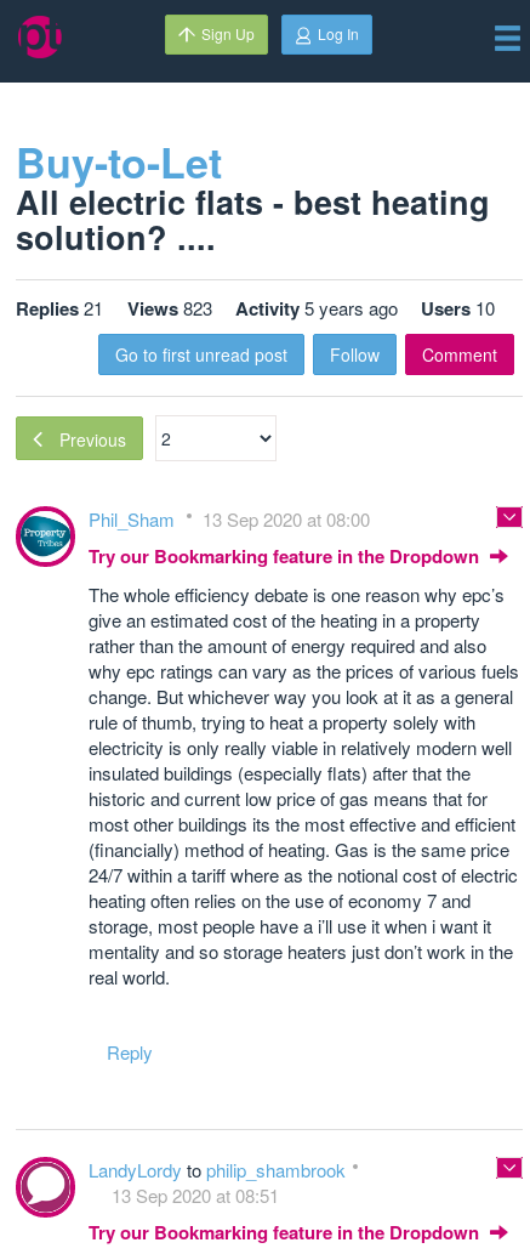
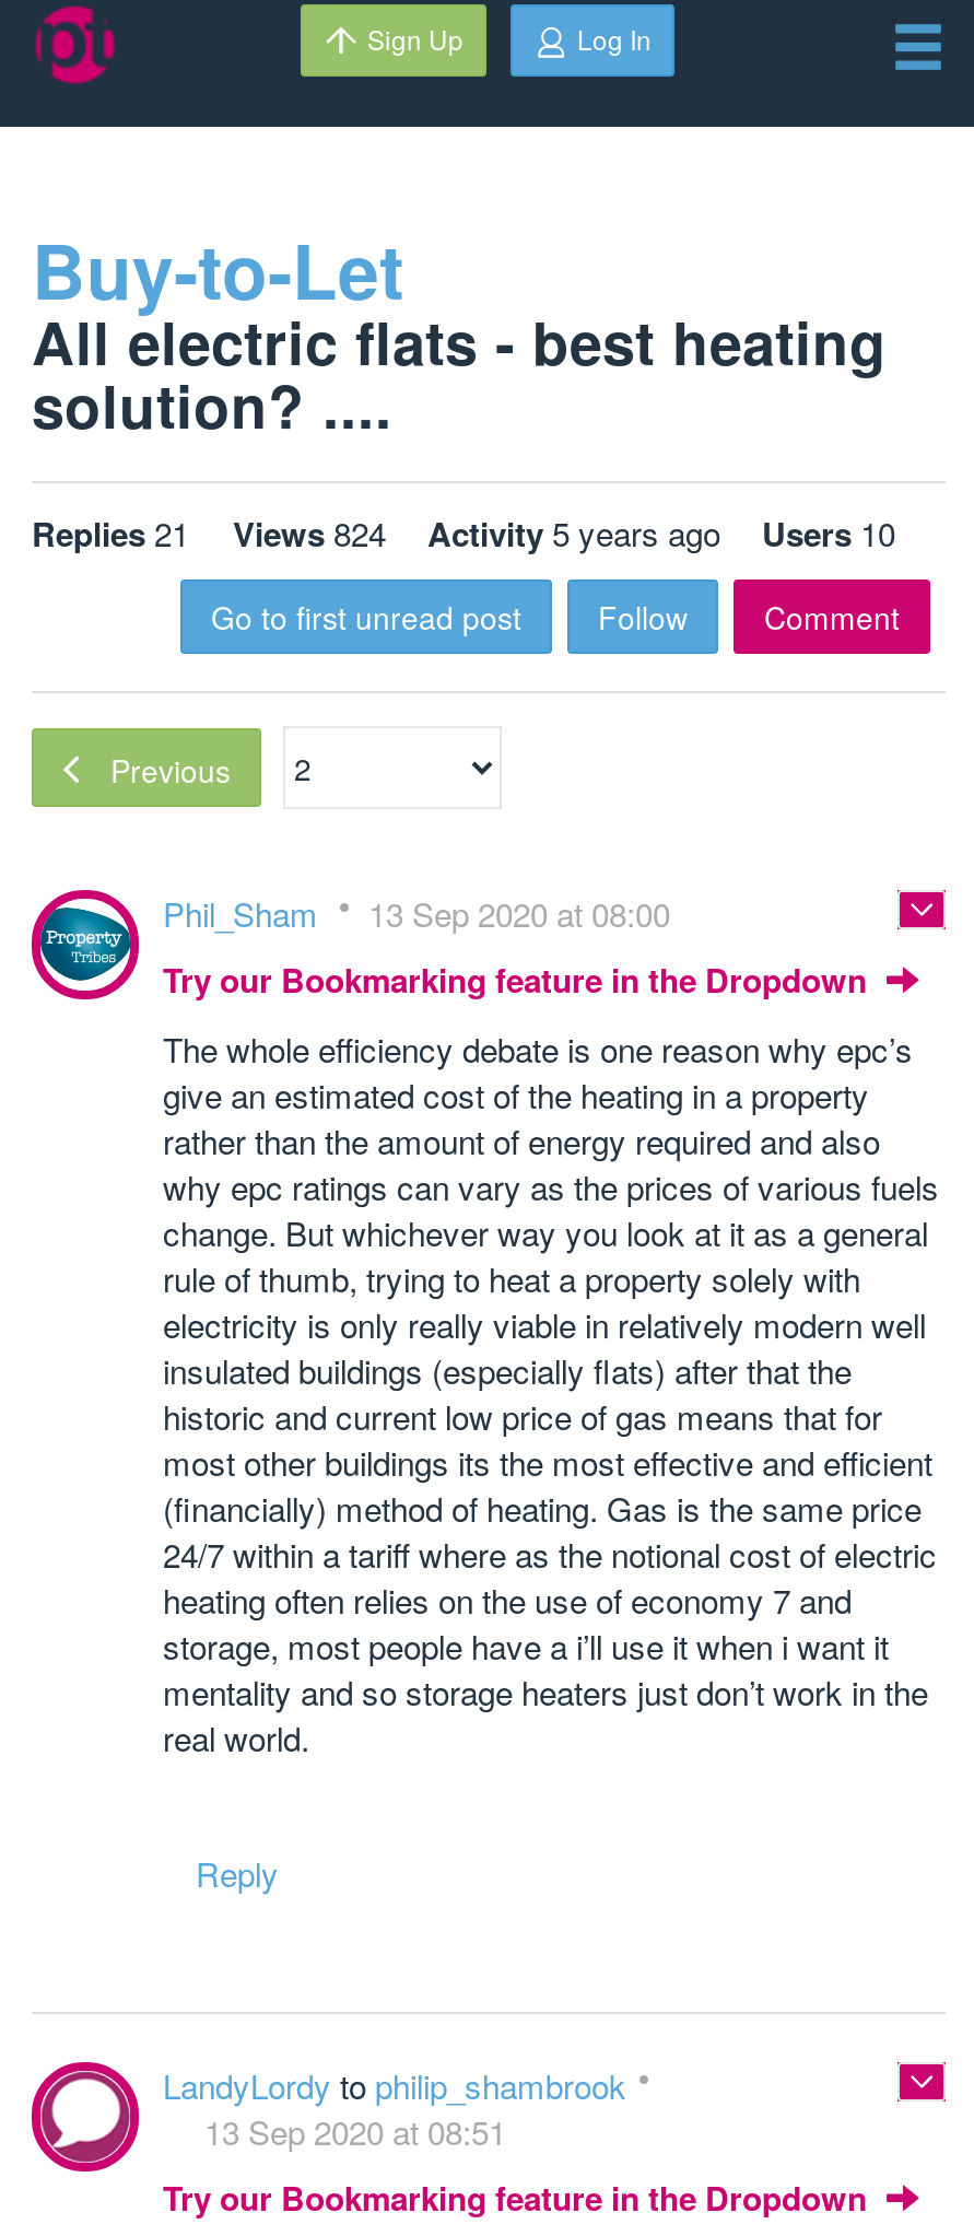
[16,295,495,322] Replies 21 Views 823 Activity 5 years ago Users 10 -> [32,510,895,558] Replies 21 Views 824 Activity 5 years ago Users 10

